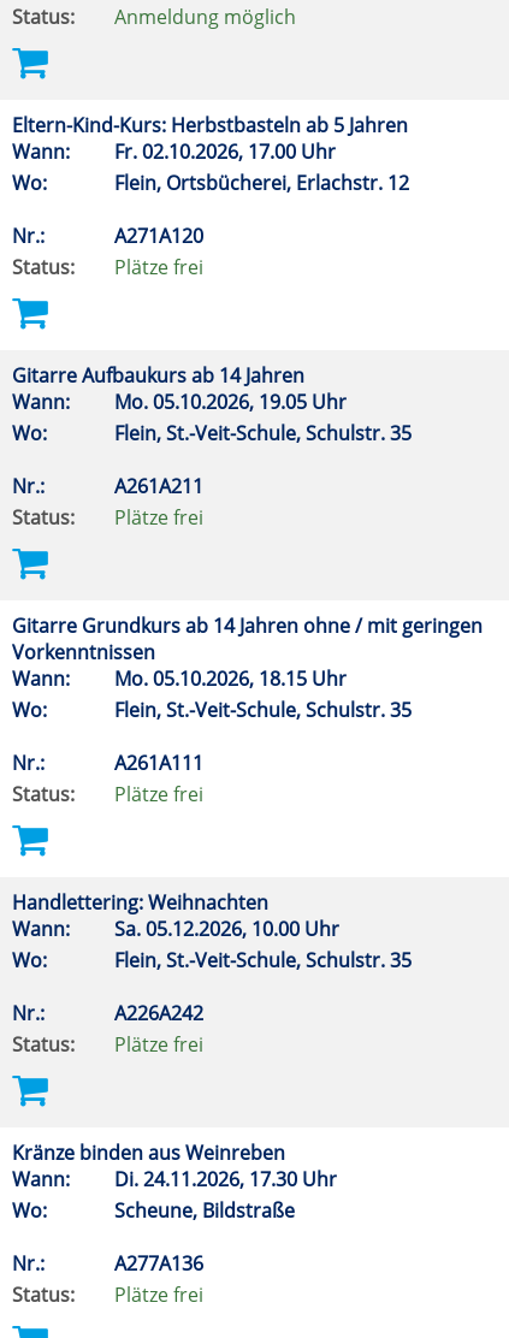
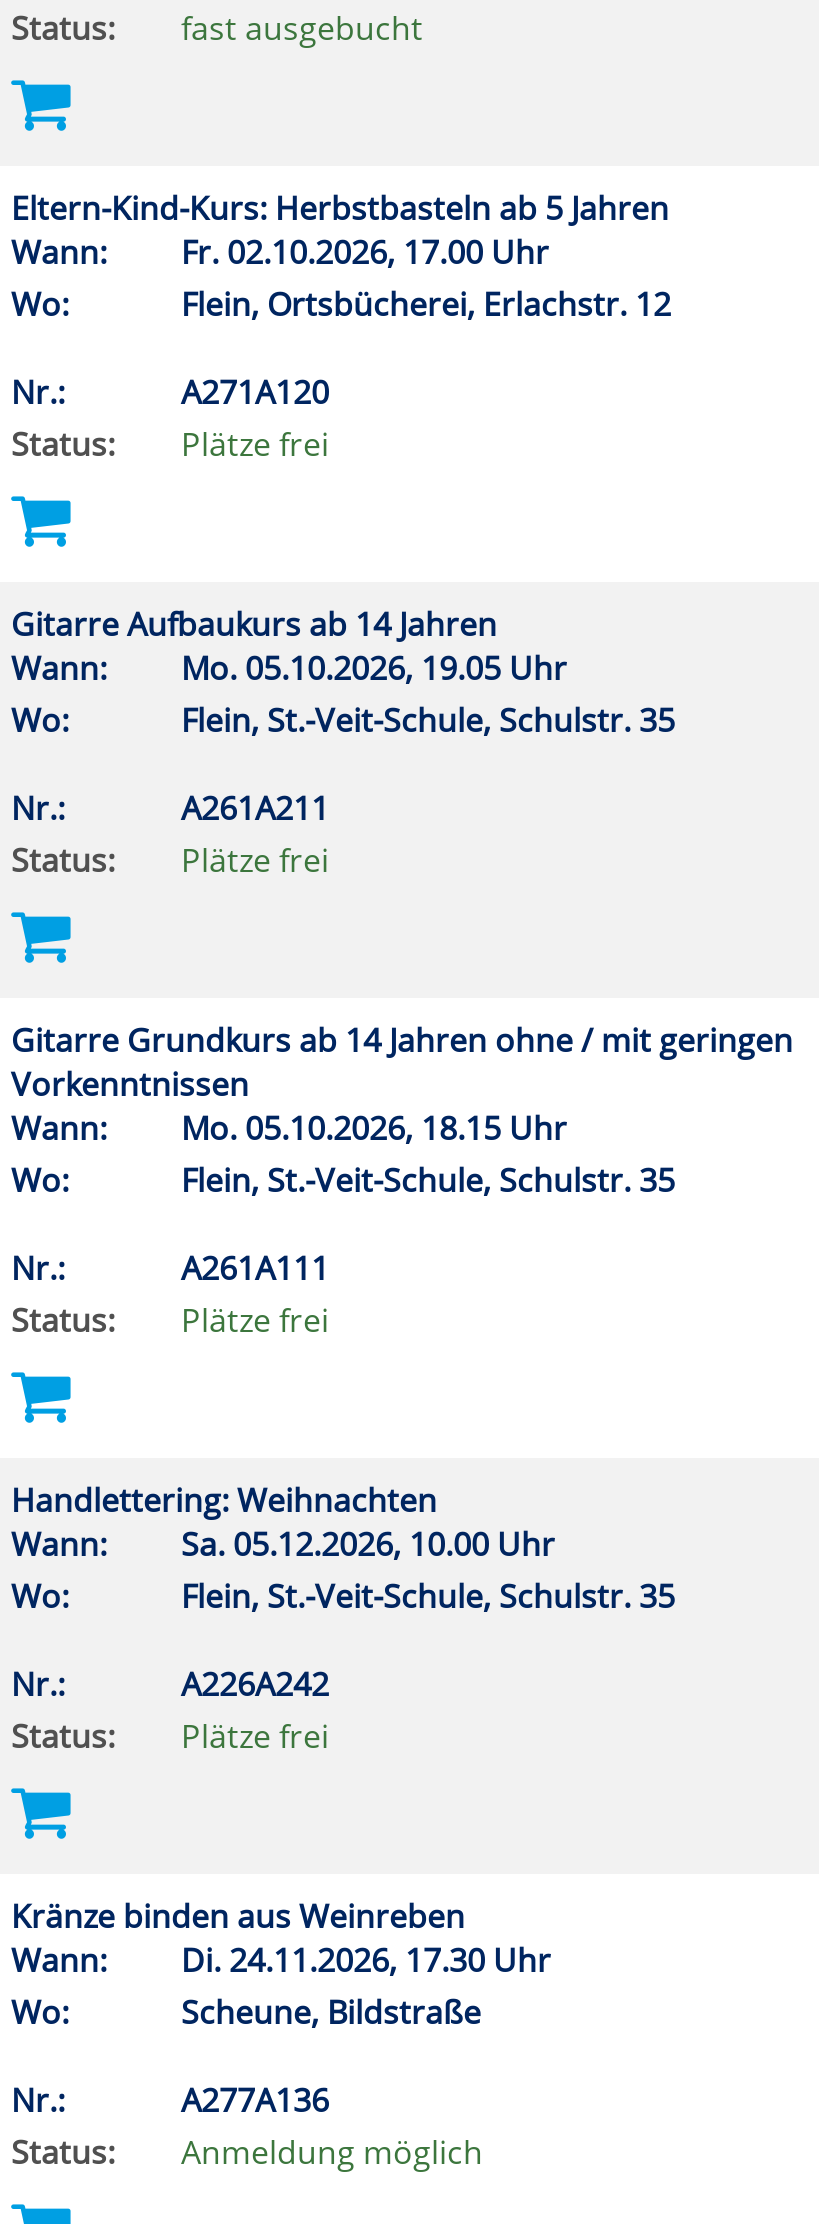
moved [114,4,296,30] -> [181,2130,483,2174]: Anmeldung möglich
none -> [181,6,423,50] fast ausgebucht
[114,1281,203,1308] Plätze frei -> none

